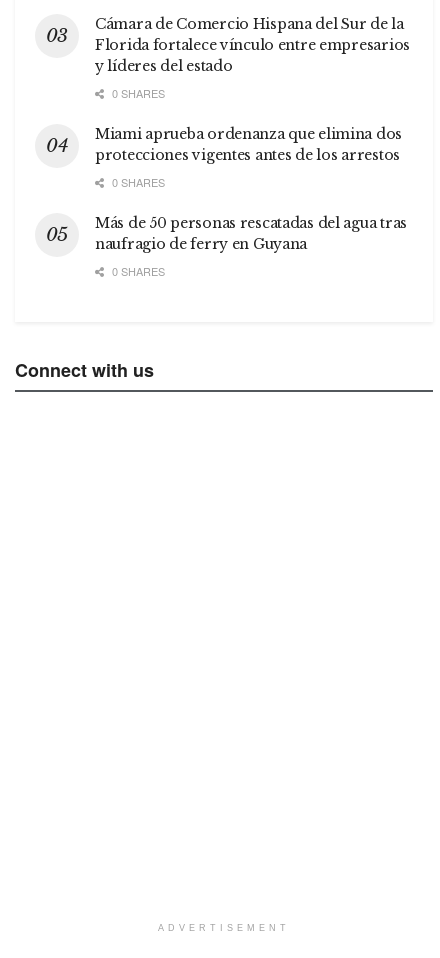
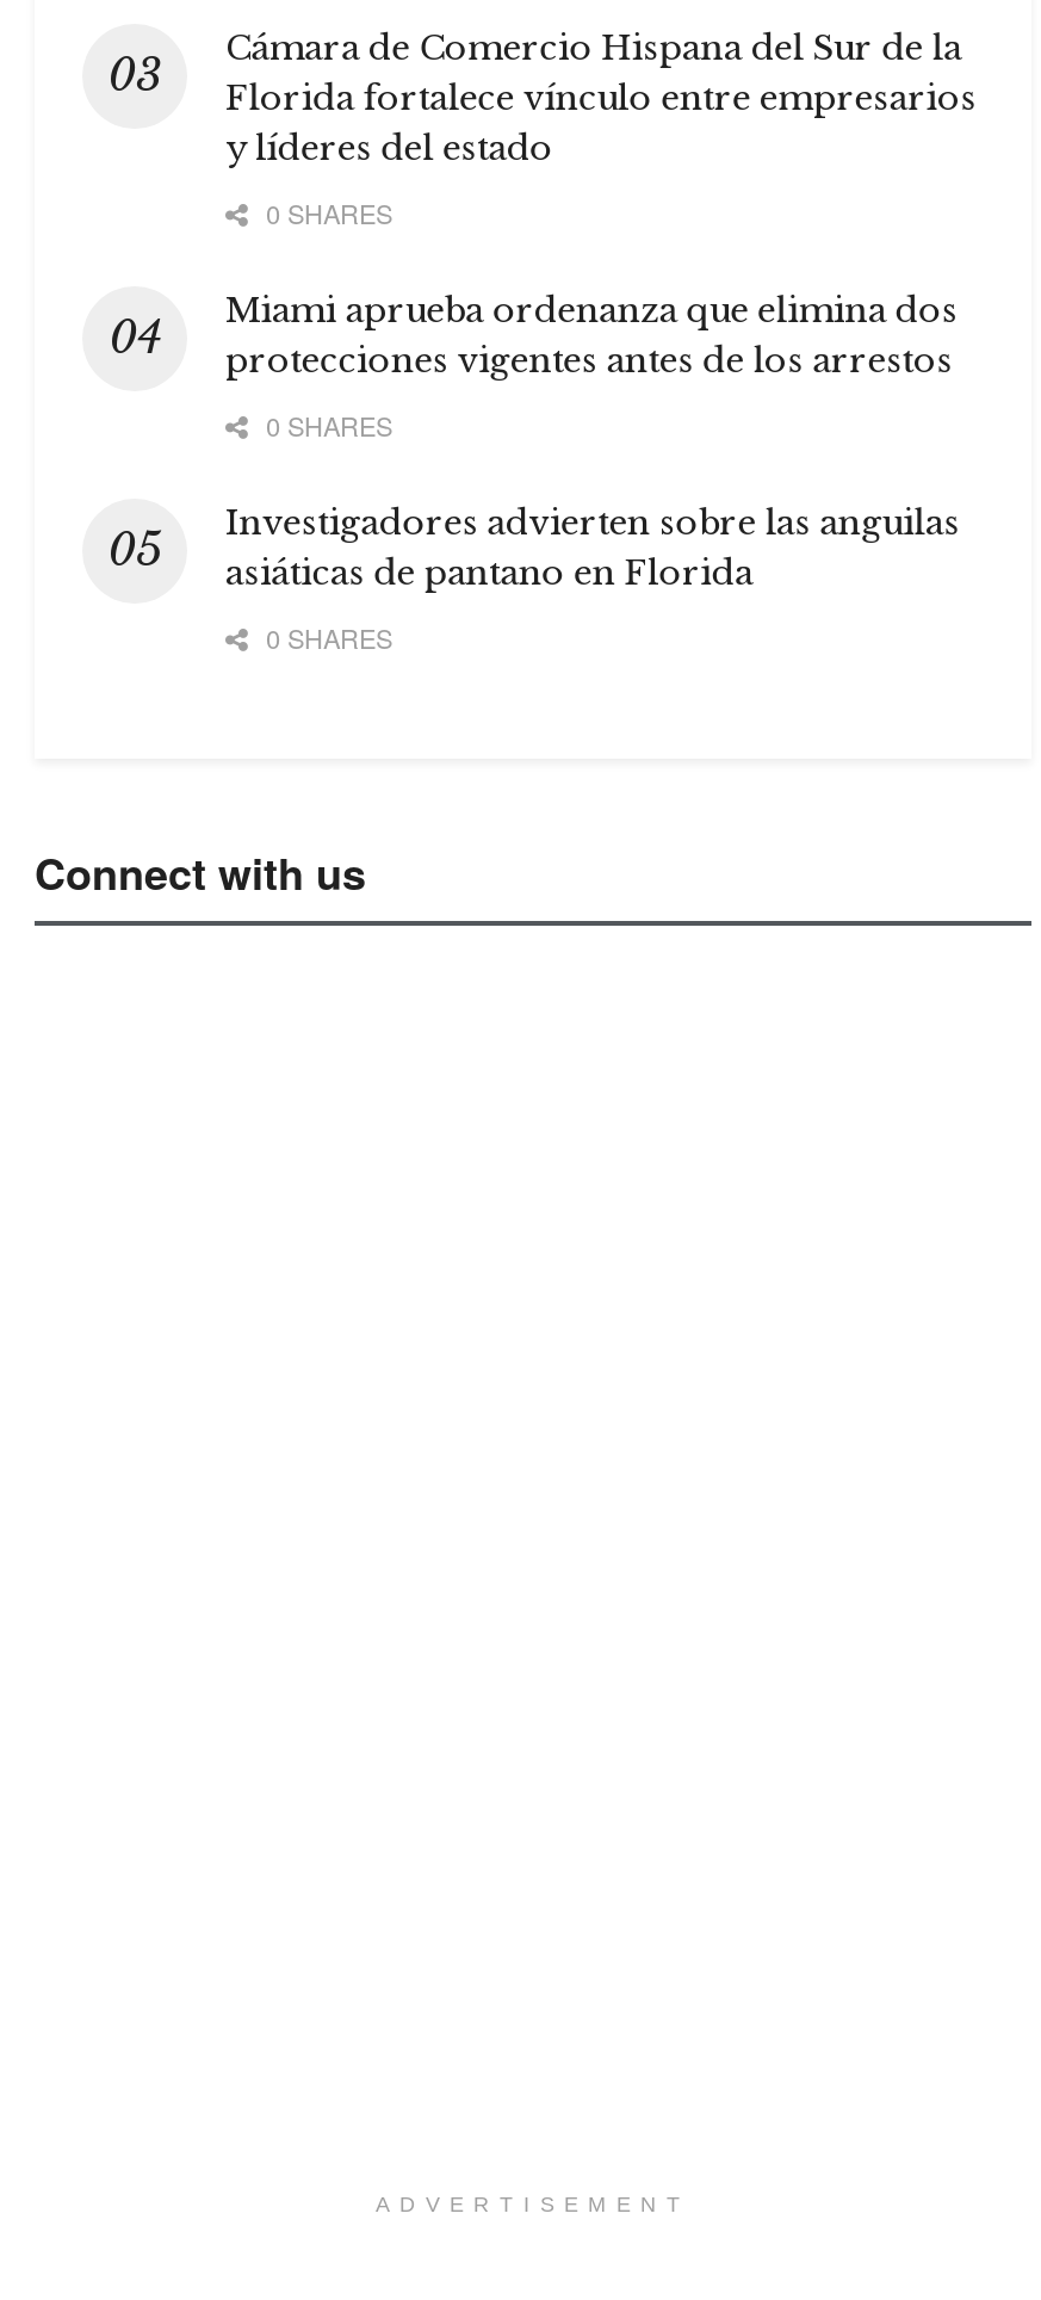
[95,214,407,253] Más de 50 personas rescatadas del agua tras | naufragio de ferry en Guyana -> [225,501,960,594] Investigadores advierten sobre las anguilas | asiáticas de pantano en Florida

